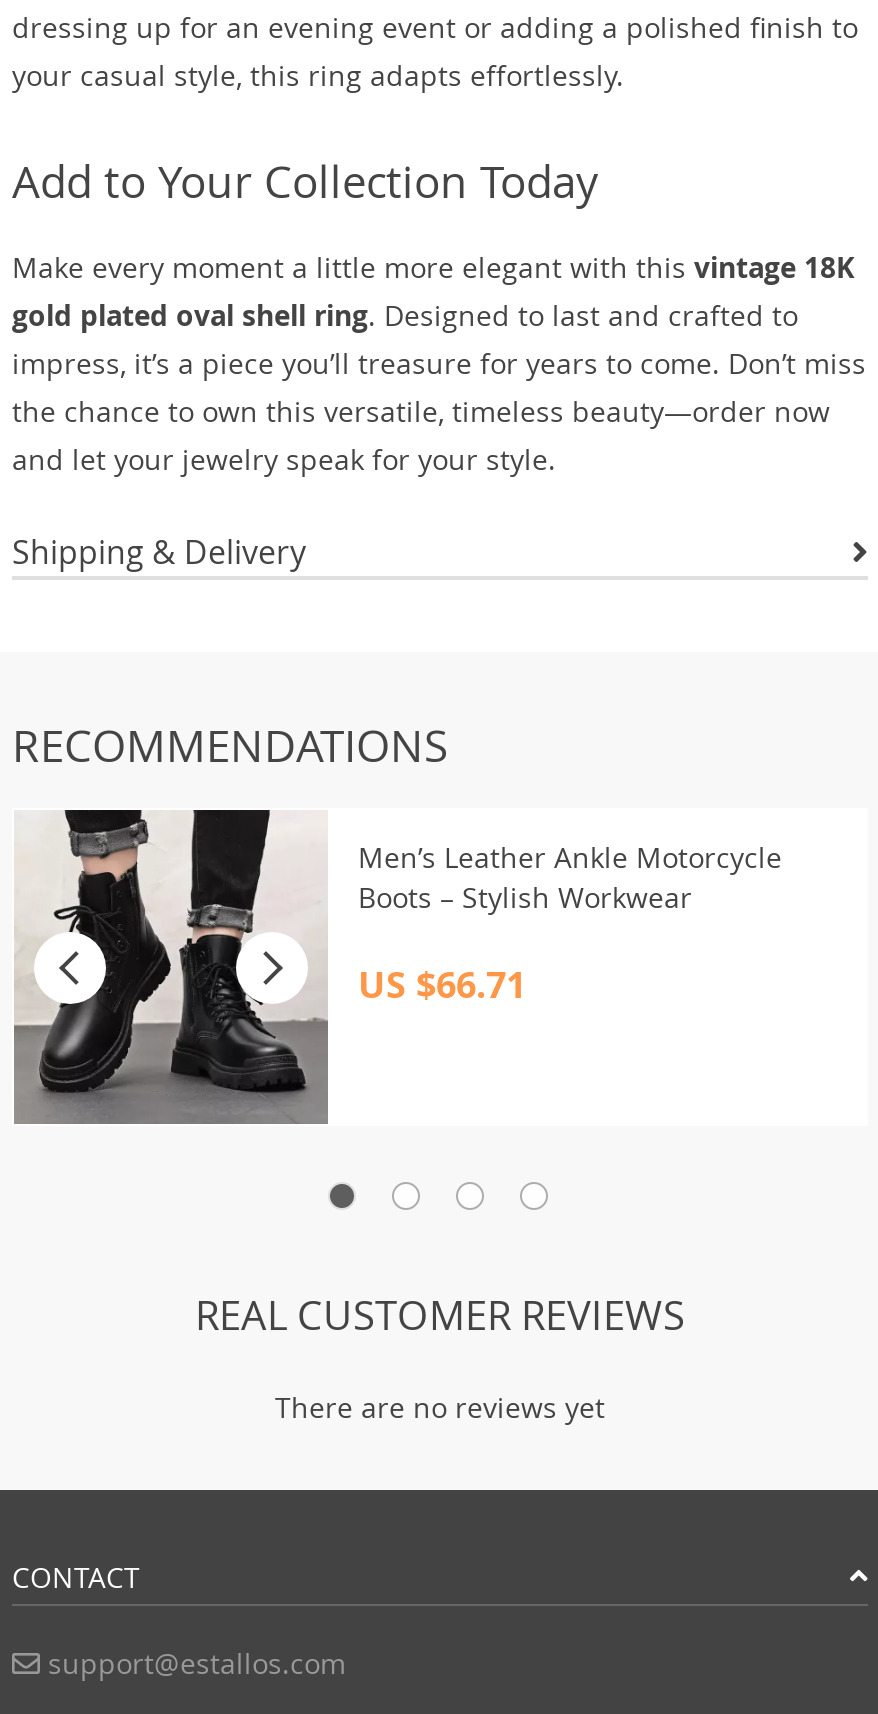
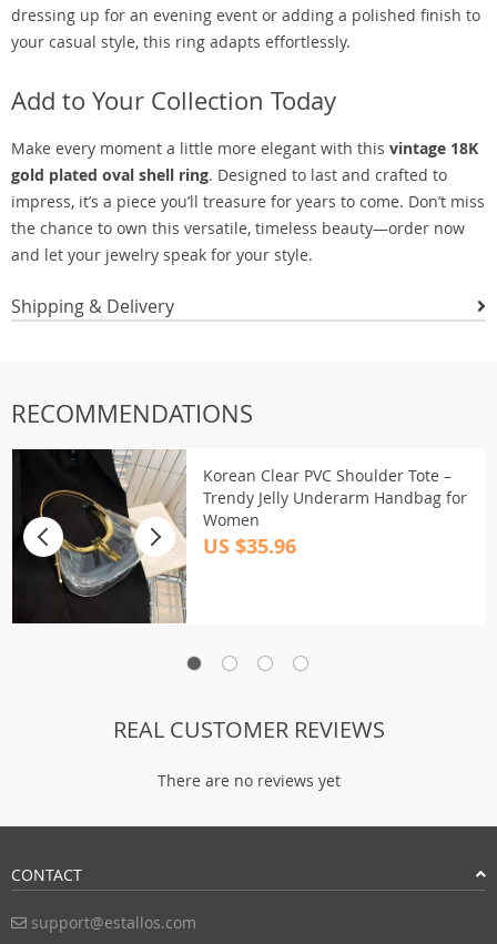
[14,808,782,1124] [image] | Men’s Leather Ankle Motorcycle | Boots – Stylish Workwear | US $66.71 -> [11,448,467,623] [image] | Korean Clear PVC Shoulder Tote – | Trendy Jelly Underarm Handbag for | Women | US $35.96

